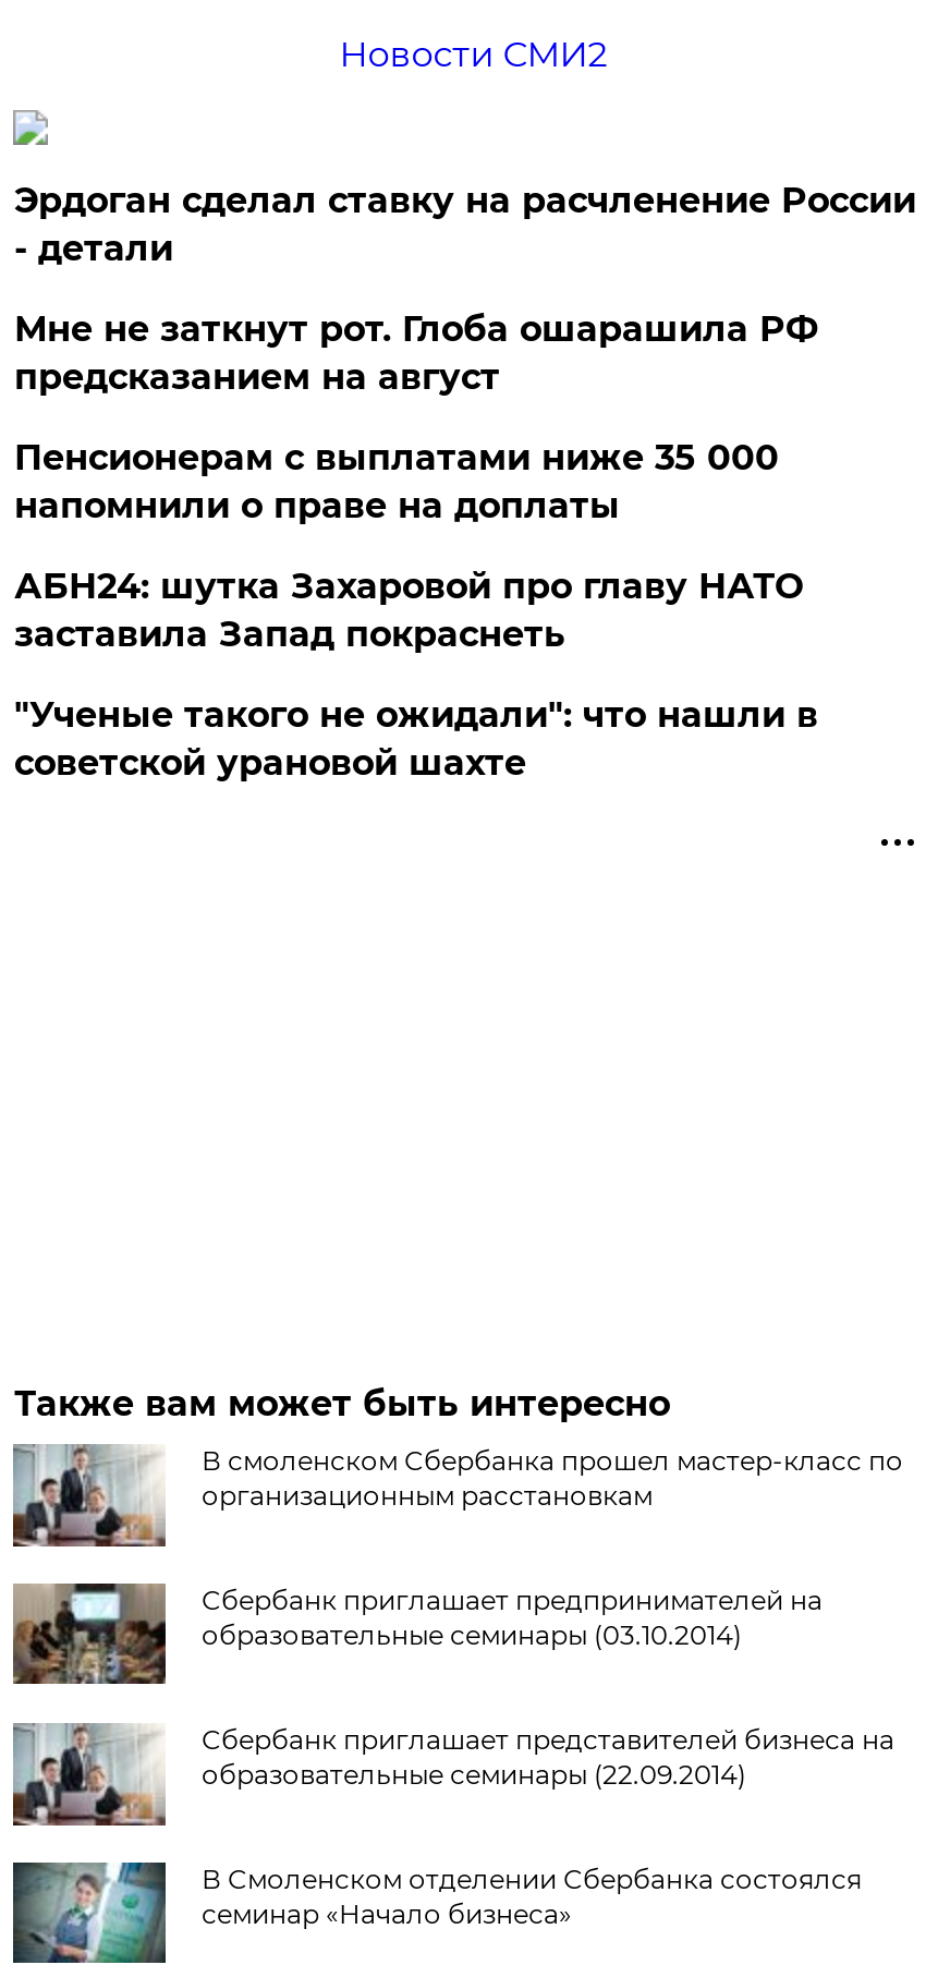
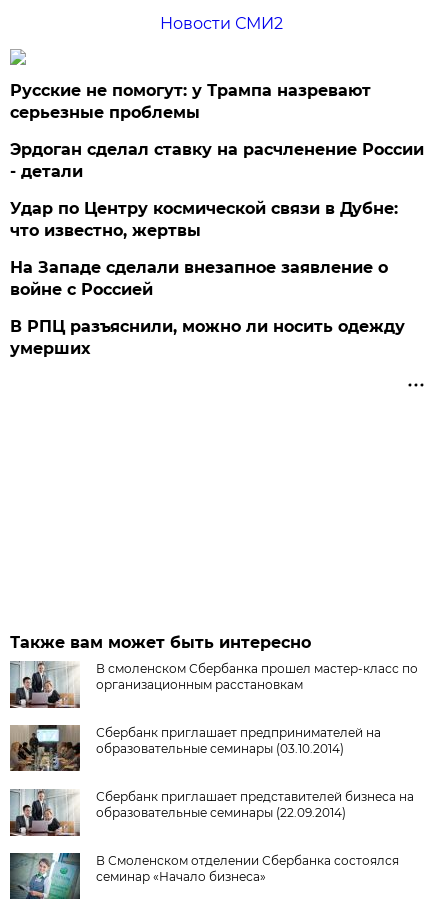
none -> [10,81,371,122] Русские не помогут: у Трампа назревают | серьезные проблемы
moved [14,180,916,269] -> [10,140,424,181]: Эрдоган сделал ставку на расчленение России | - детали
[14,308,818,783] Мне не заткнут рот. Глоба ошарашила РФ | предсказанием на август | Пенсионерам с выплатами ниже 35 000 | напомнили о праве на доплаты | АБН24: шутка Захаровой про главу НАТО | заставила Запад покраснеть | "Ученые такого не ожидали": что нашли в | советской урановой шахте -> [10,199,405,358] Удар по Центру космической связи в Дубне: | что известно, жертвы | На Западе сделали внезапное заявление о | войне с Россией | В РПЦ разъяснили, можно ли носить одежду | умерших

